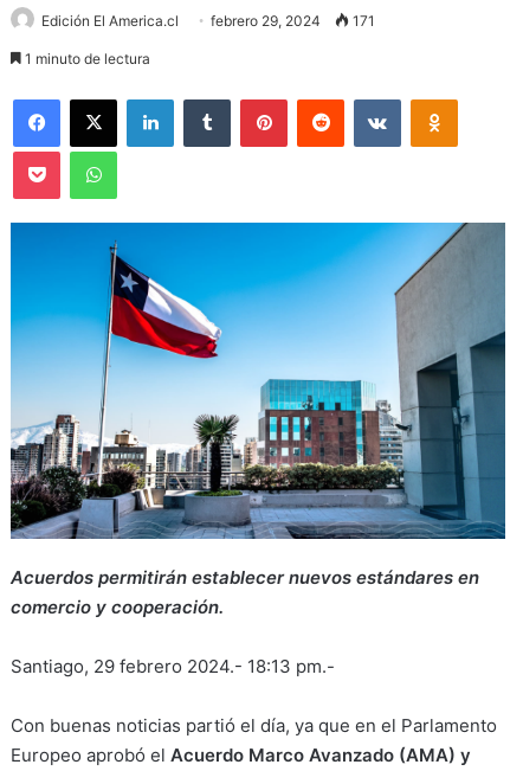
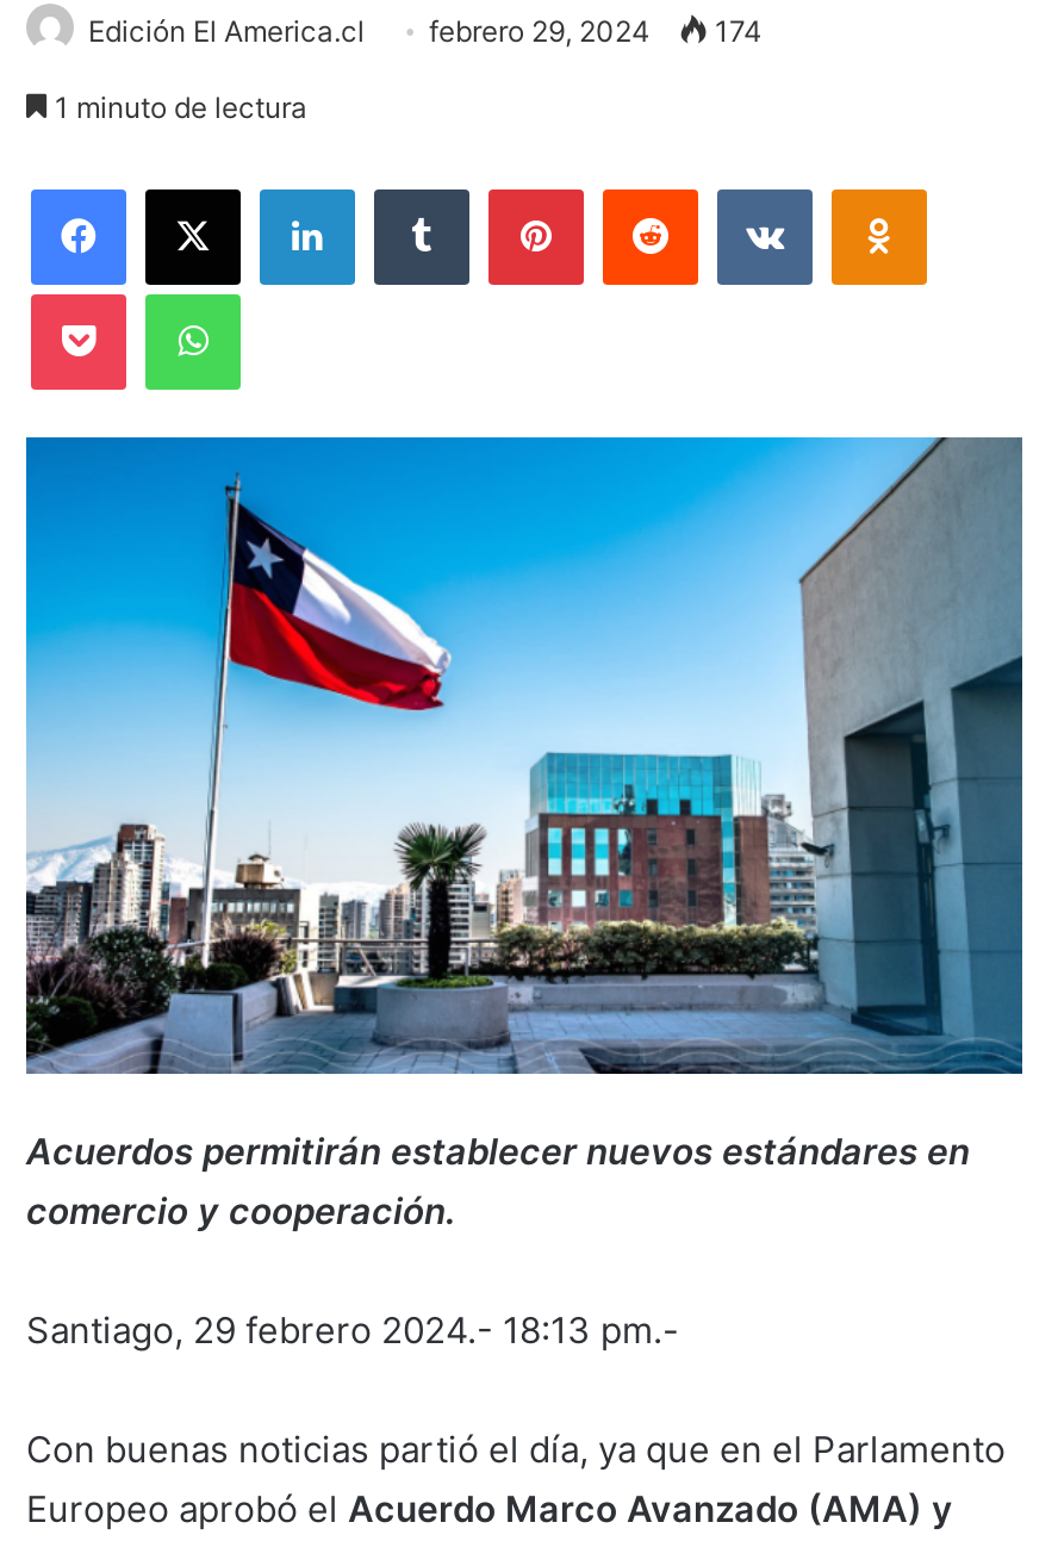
[41,12,375,29] Edición El America.cl febrero 29, 2024 171 -> [88,13,763,49] Edición El America.cl febrero 29, 2024 174

